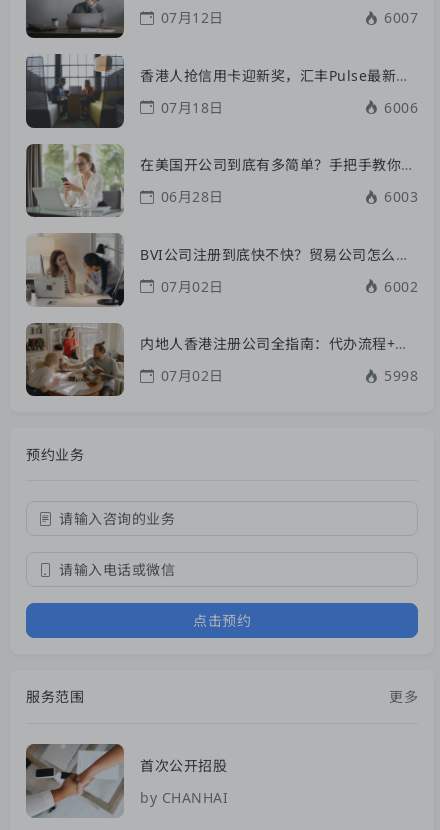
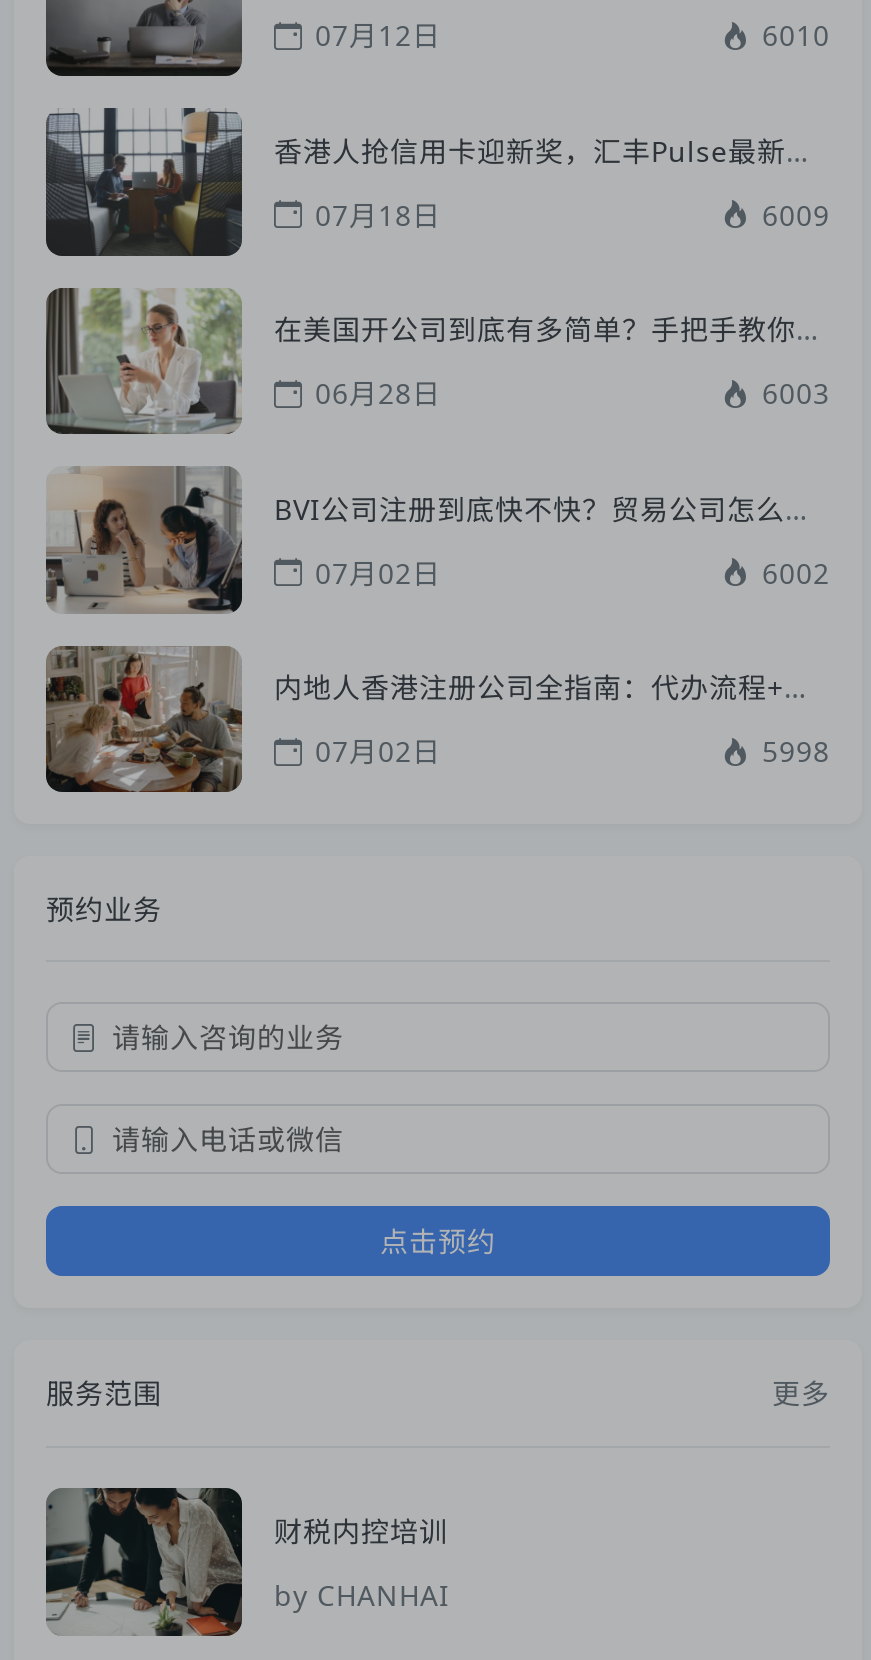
[384,8,418,27] 6007 -> [762,16,830,54] 6010
[384,98,418,117] 6006 -> [762,195,830,233] 6009
[25,743,227,818] [image] | 首次公开招股 -> [44,1486,448,1638] [image] | 财税内控培训

